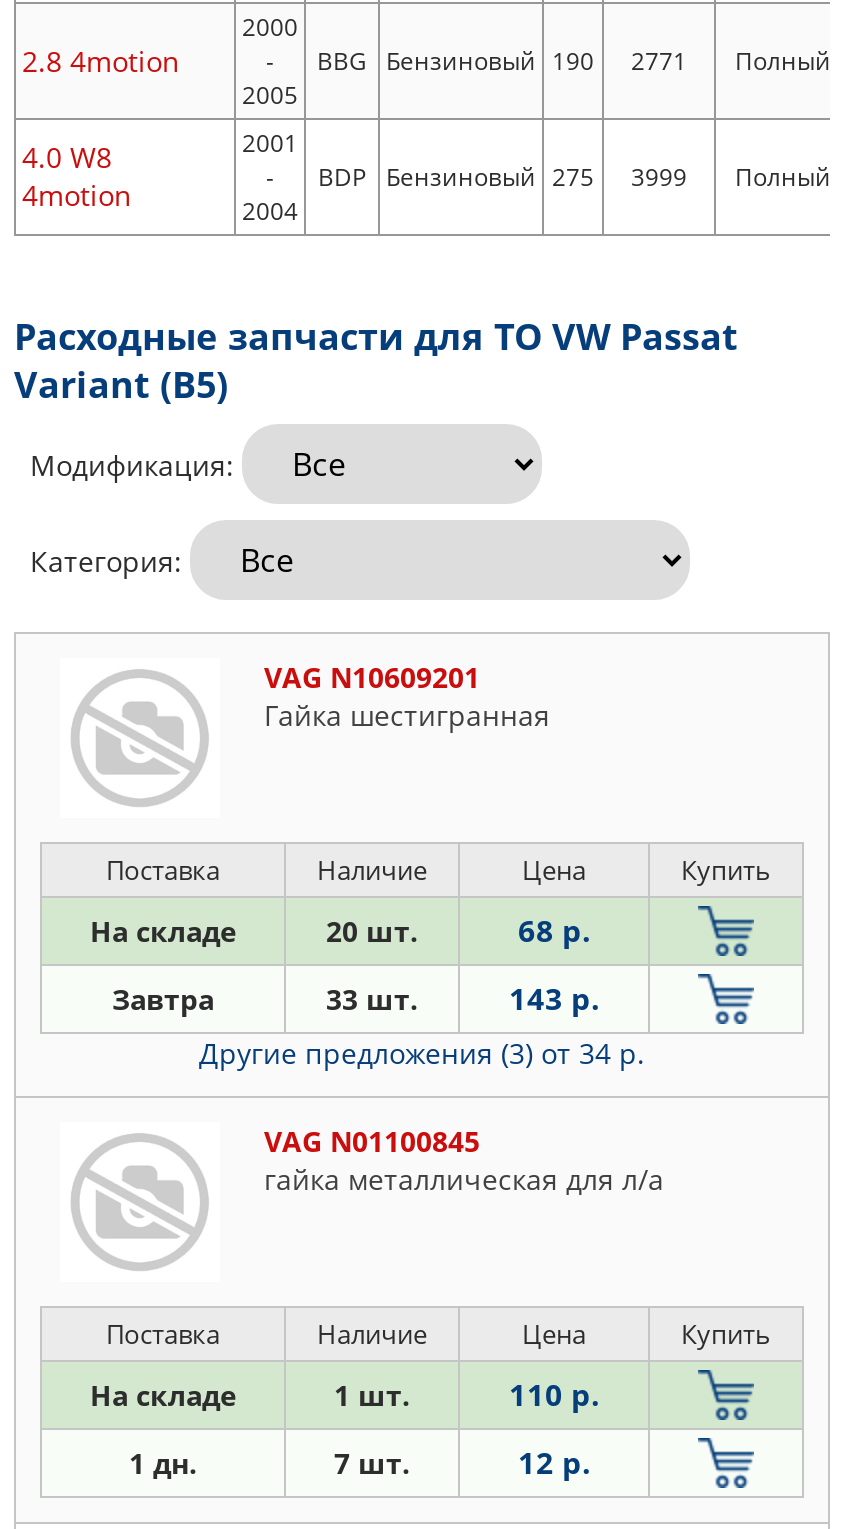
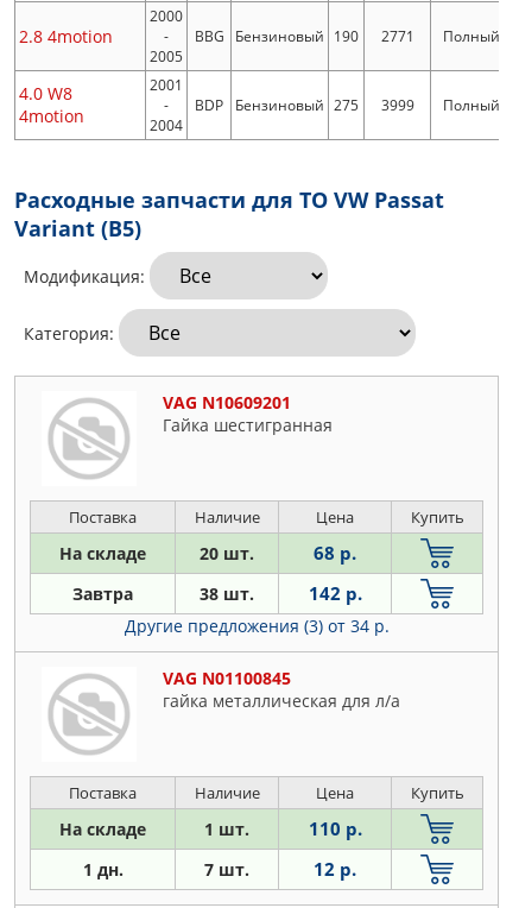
[326,980,418,1018] 33 шт. -> [200,582,254,605] 38 шт.
[509,978,599,1018] 143 р. -> [308,581,362,605] 142 р.

